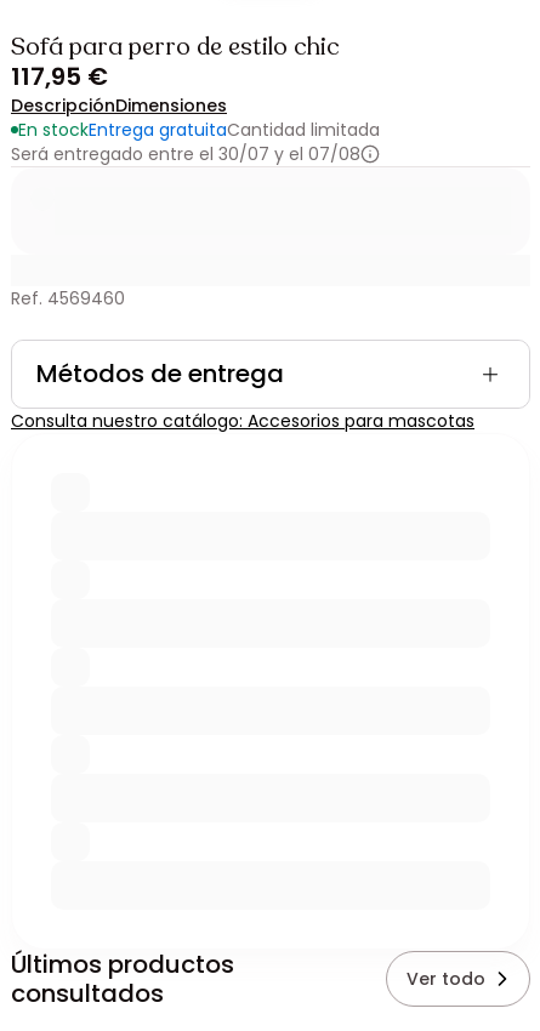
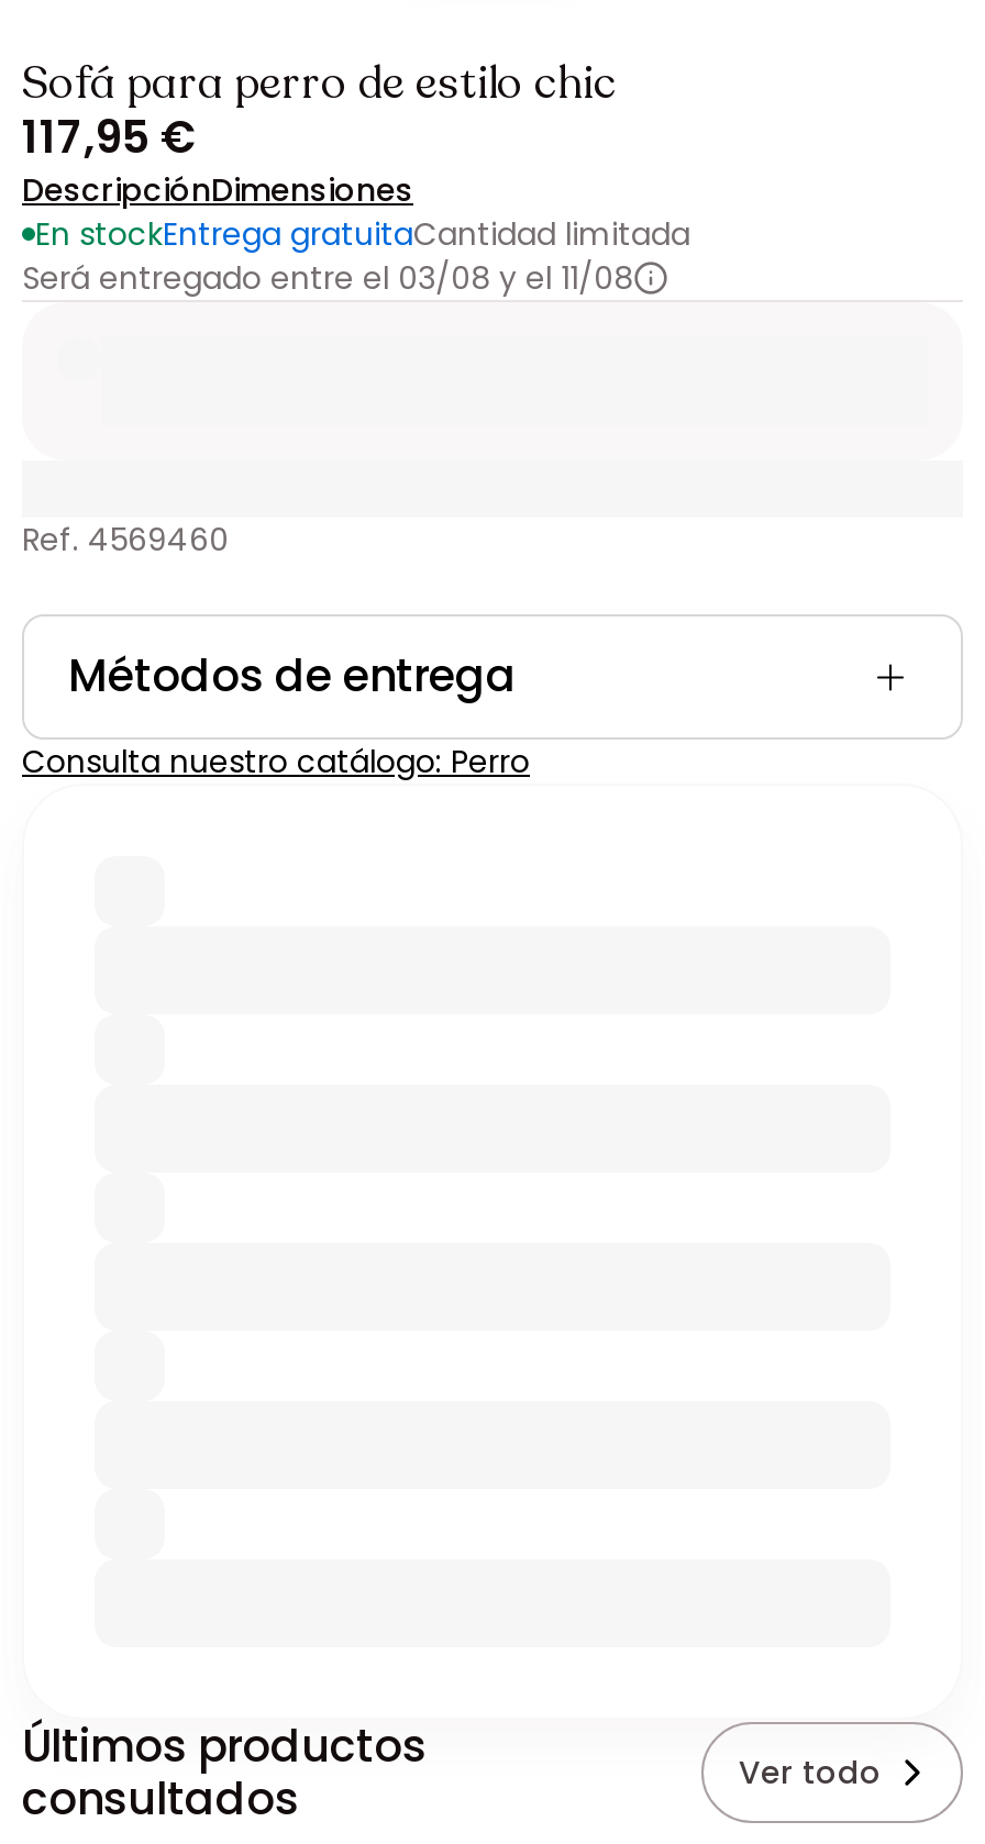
[11,142,360,166] Será entregado entre el 30/07 y el 07/08 -> [22,255,633,299] Será entregado entre el 03/08 y el 11/08
[11,408,474,433] Consulta nuestro catálogo: Accesorios para mascotas -> [22,739,530,783] Consulta nuestro catálogo: Perro

